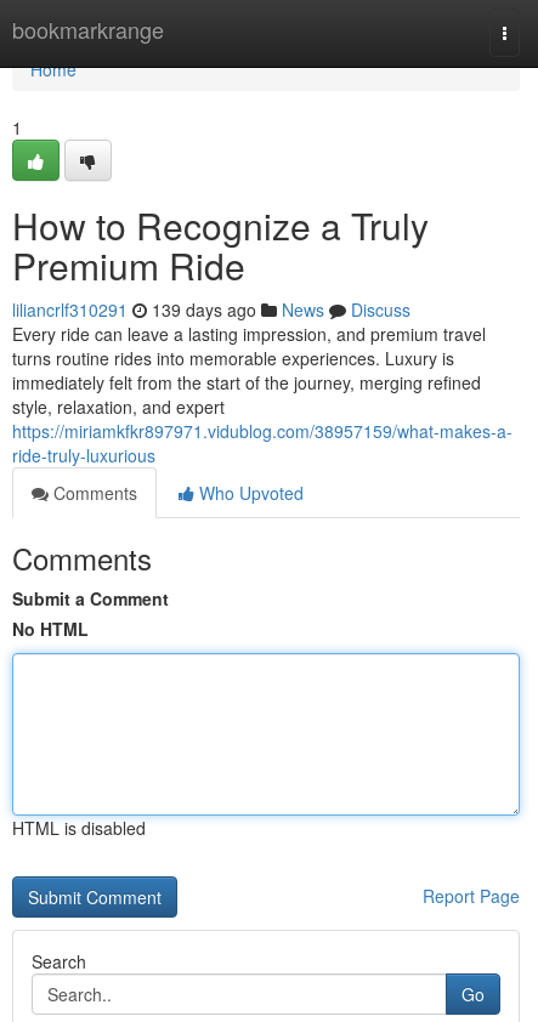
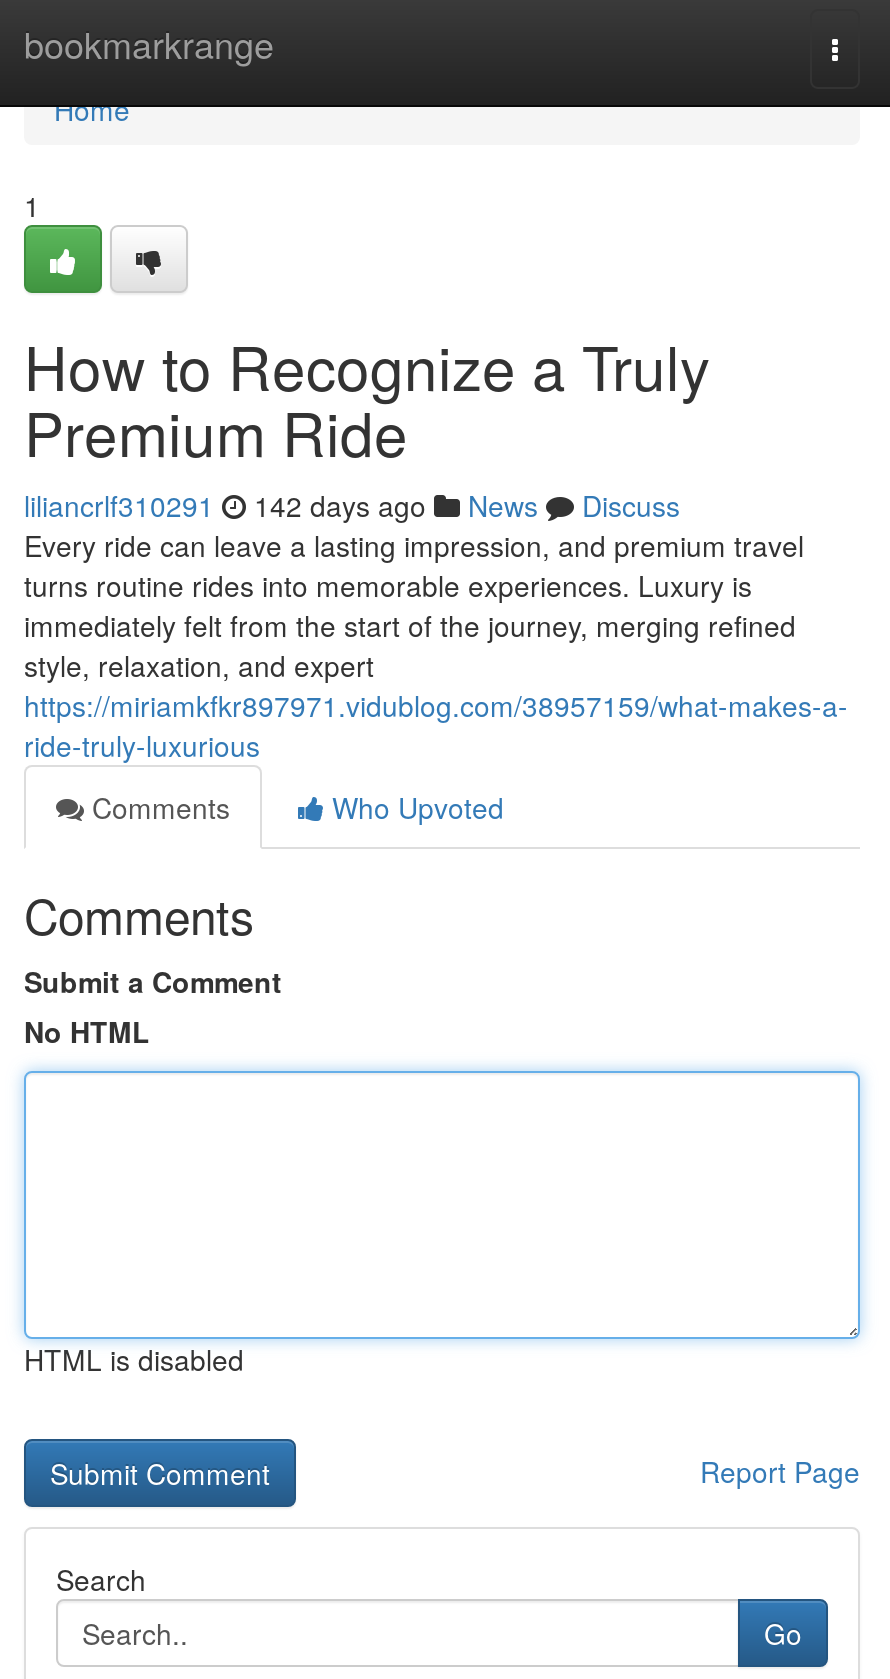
[12,297,410,322] liliancrlf310291 139 days ago News Discuss -> [24,485,680,525] liliancrlf310291 142 days ago News Discuss

